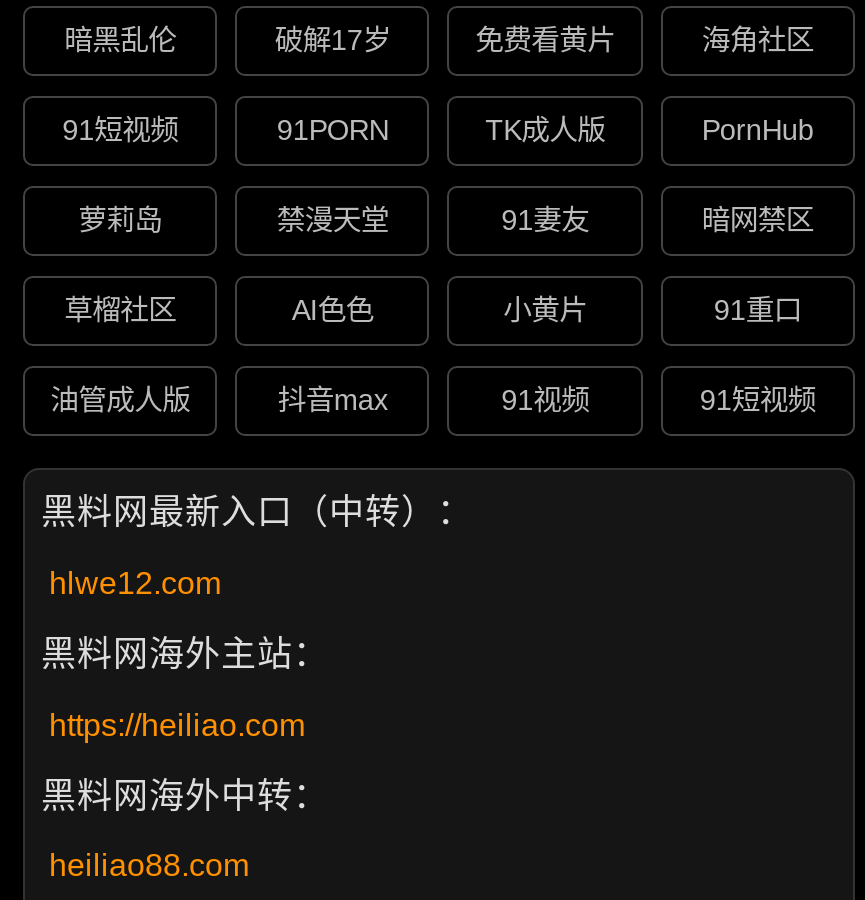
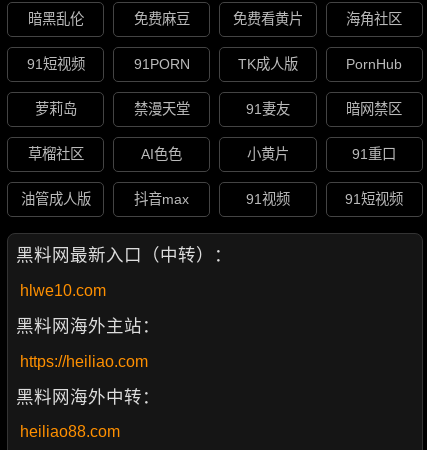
[275,25,391,57] 破解17岁 -> [134,11,190,27] 免费麻豆
[49,566,221,600] hlwe12.com -> [20,282,106,299] hlwe10.com

